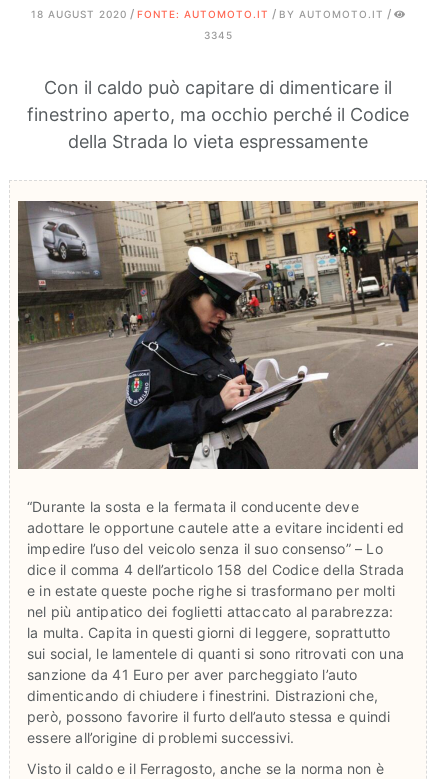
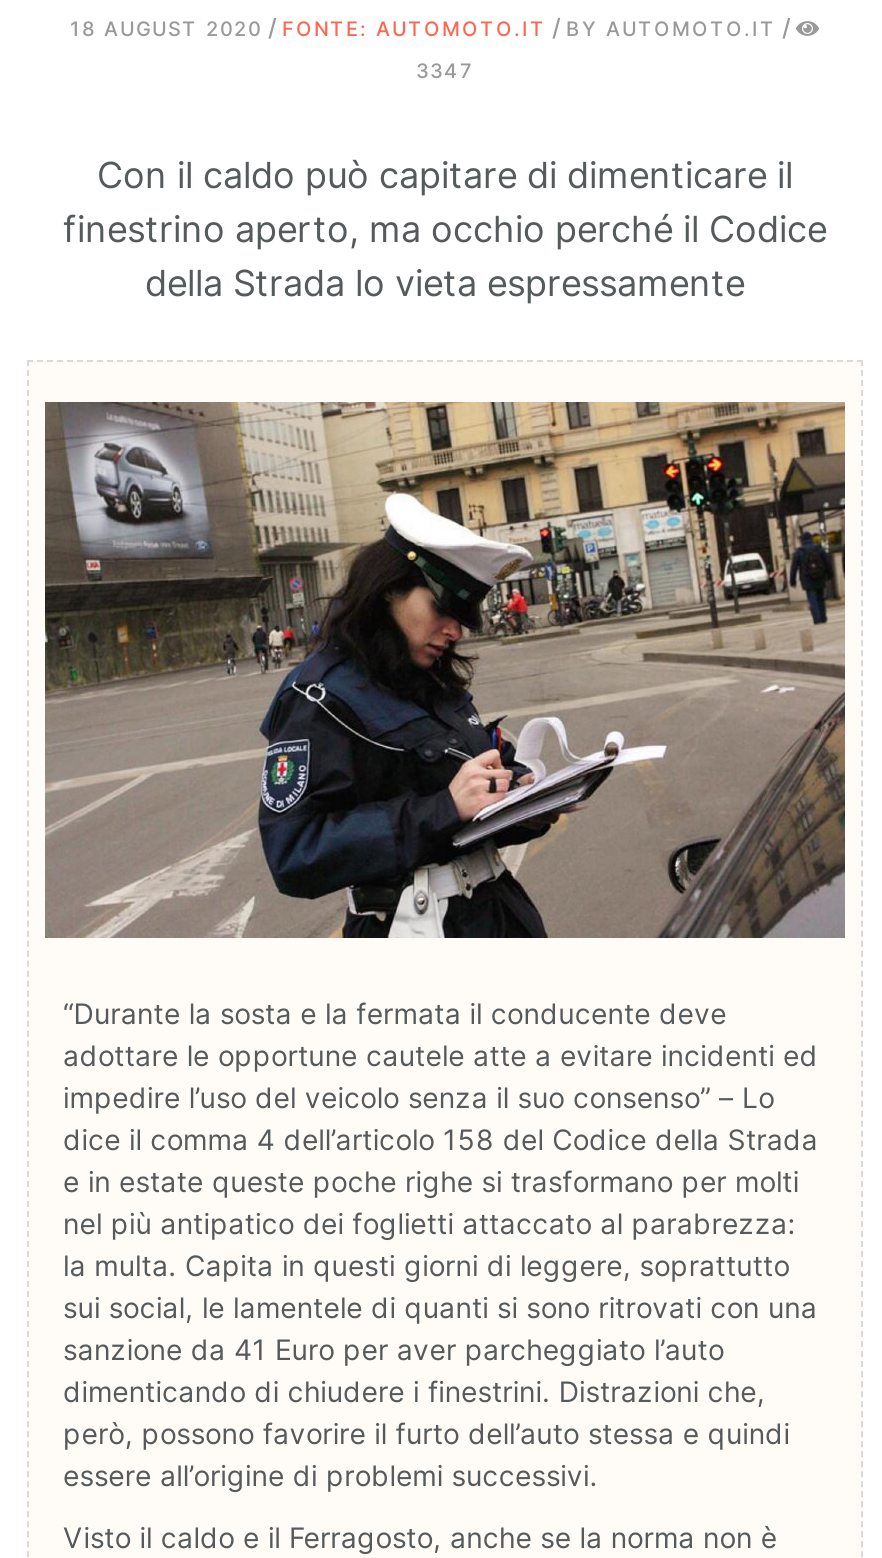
[203,29,232,41] 3345 -> [416,58,474,82] 3347

